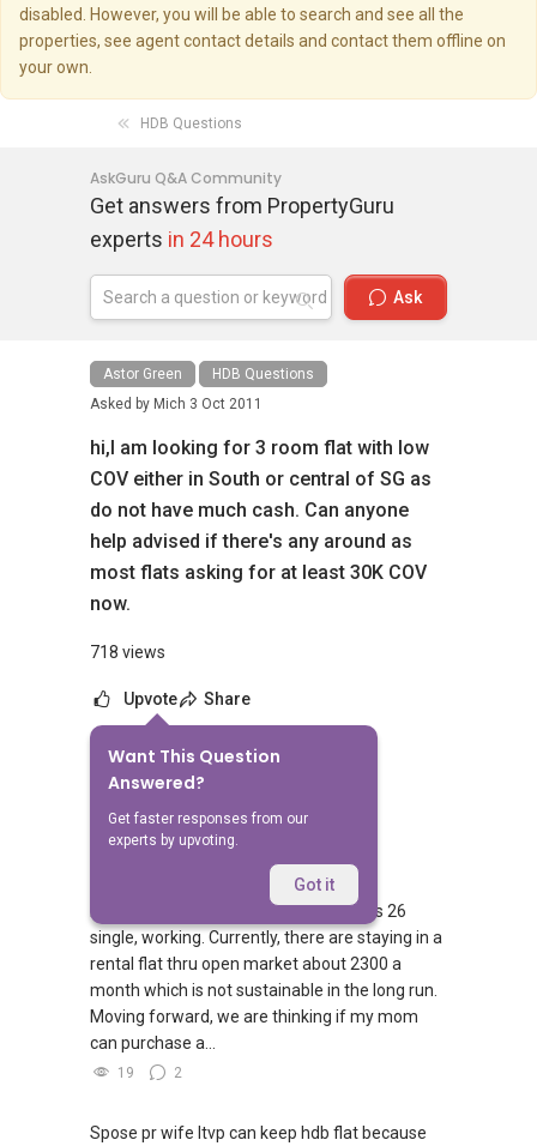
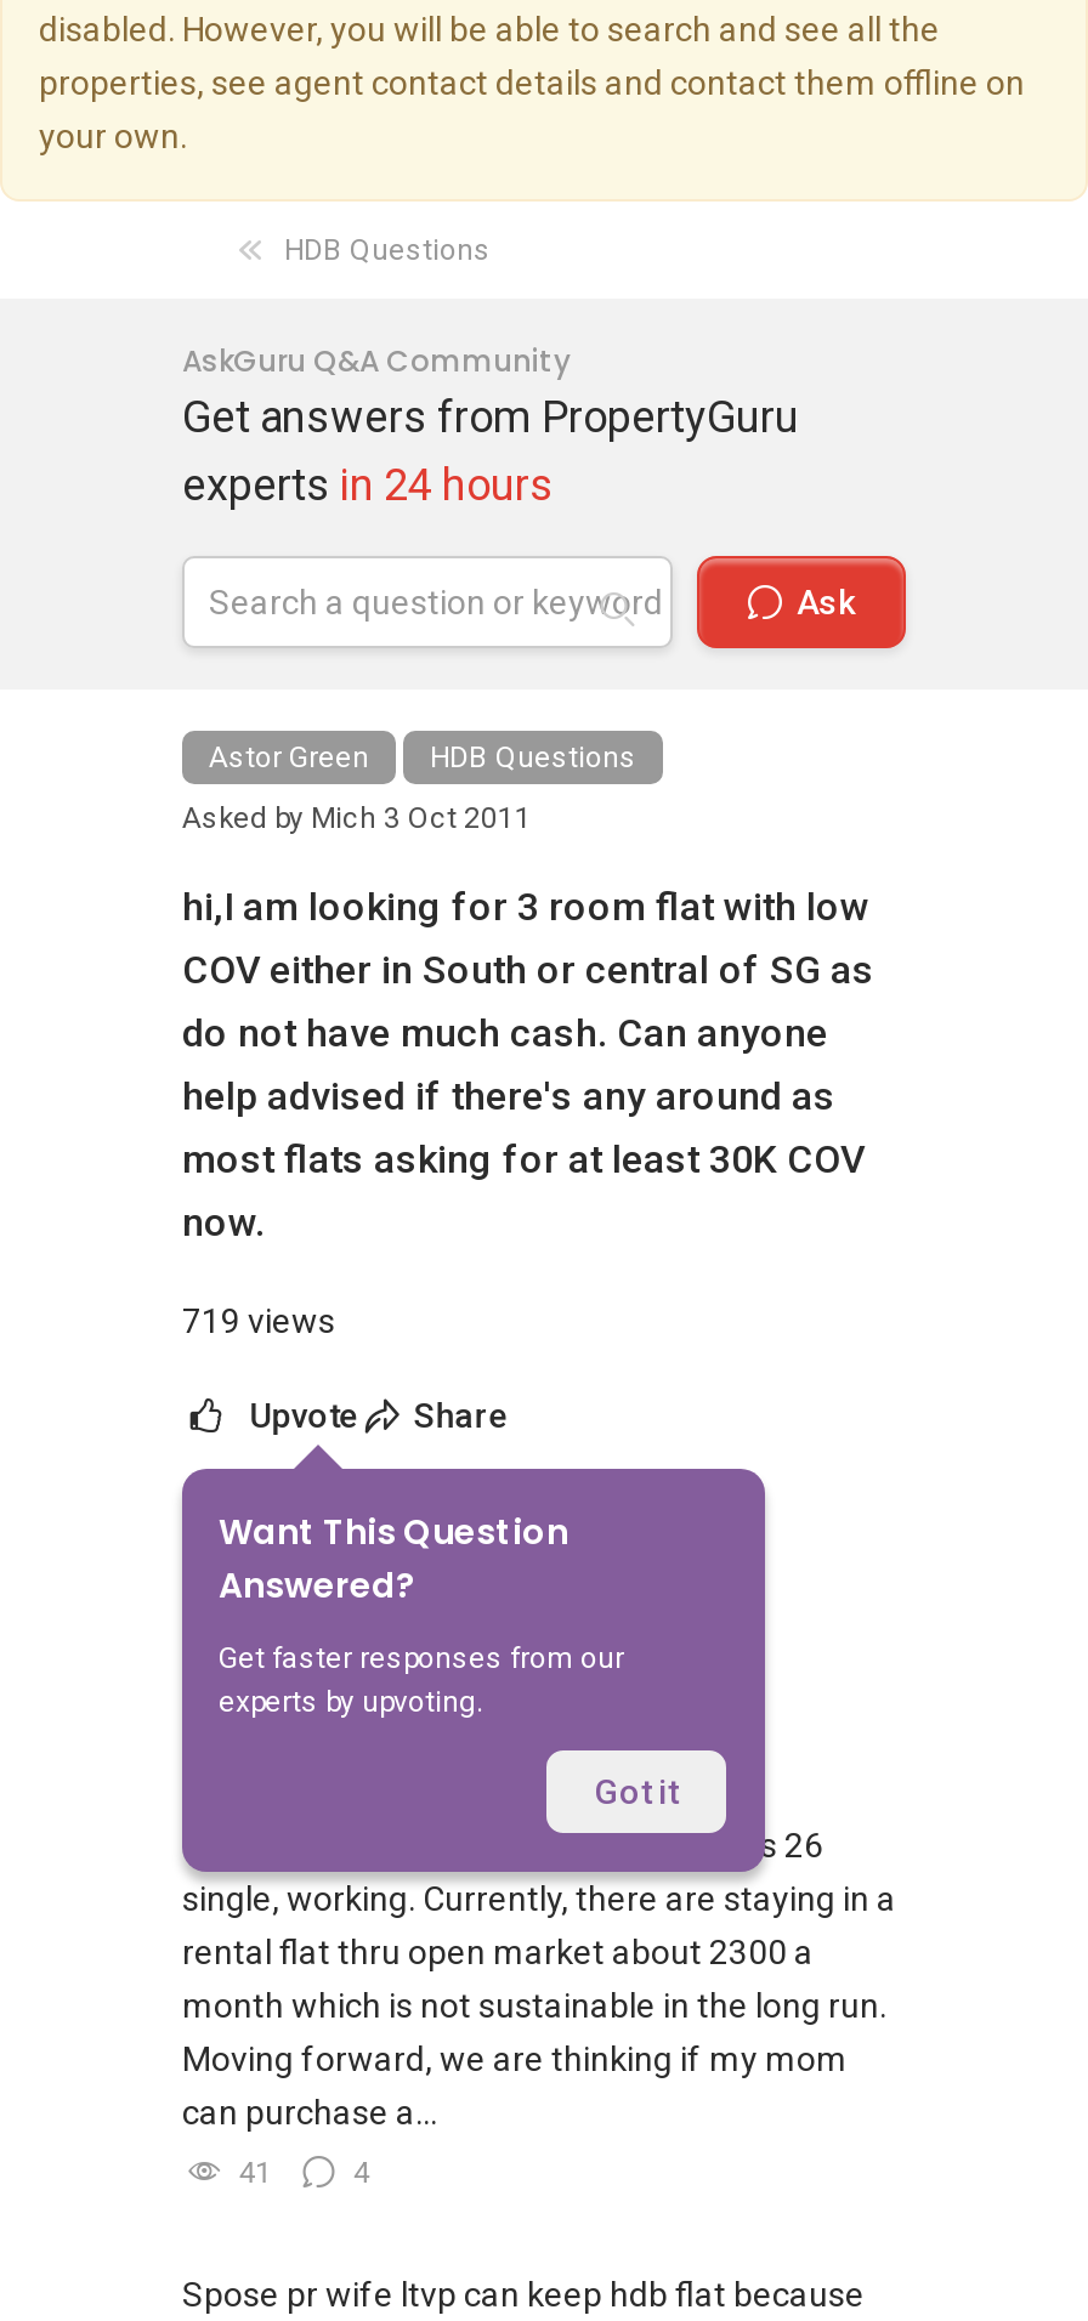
[90,643,165,662] 718 views -> [182,1301,335,1340] 719 views
[118,1064,134,1081] 19 -> [238,2156,272,2190] 41
[174,1064,183,1081] 2 -> [353,2156,370,2190] 4

